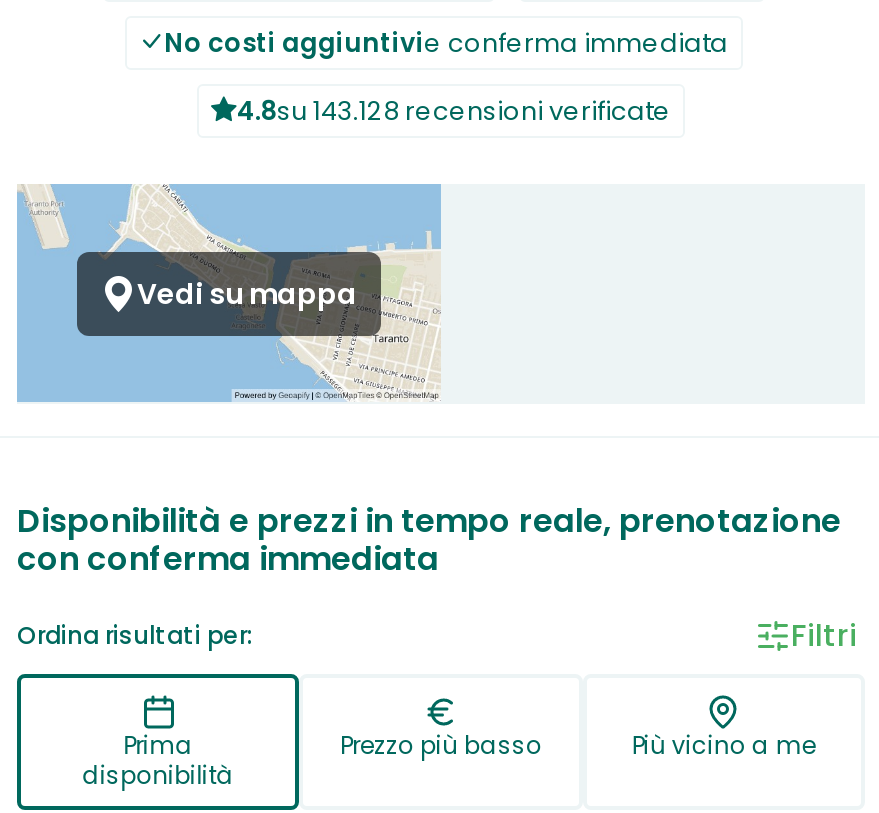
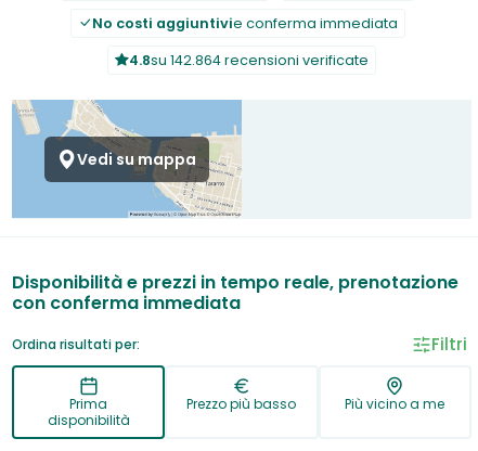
[237,94,671,128] 4.8su 143.128 recensioni verificate -> [129,51,369,69] 4.8su 142.864 recensioni verificate

